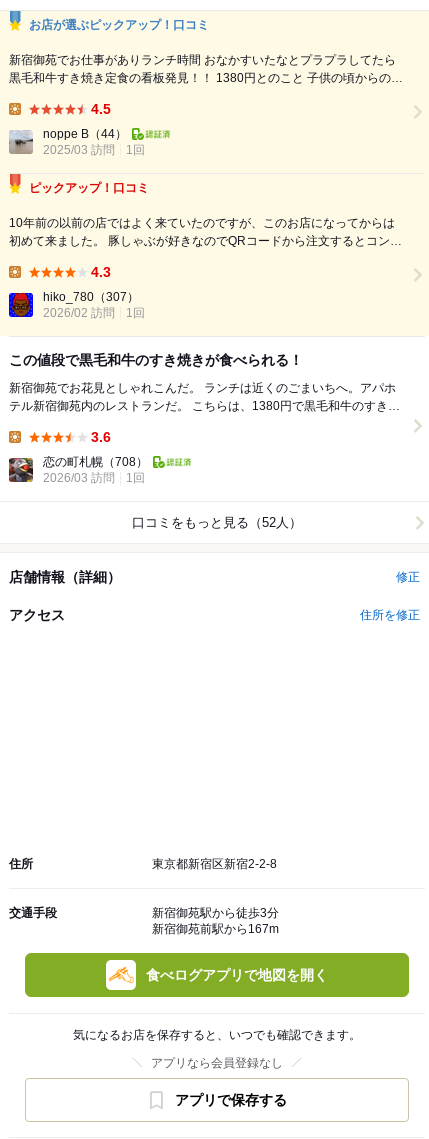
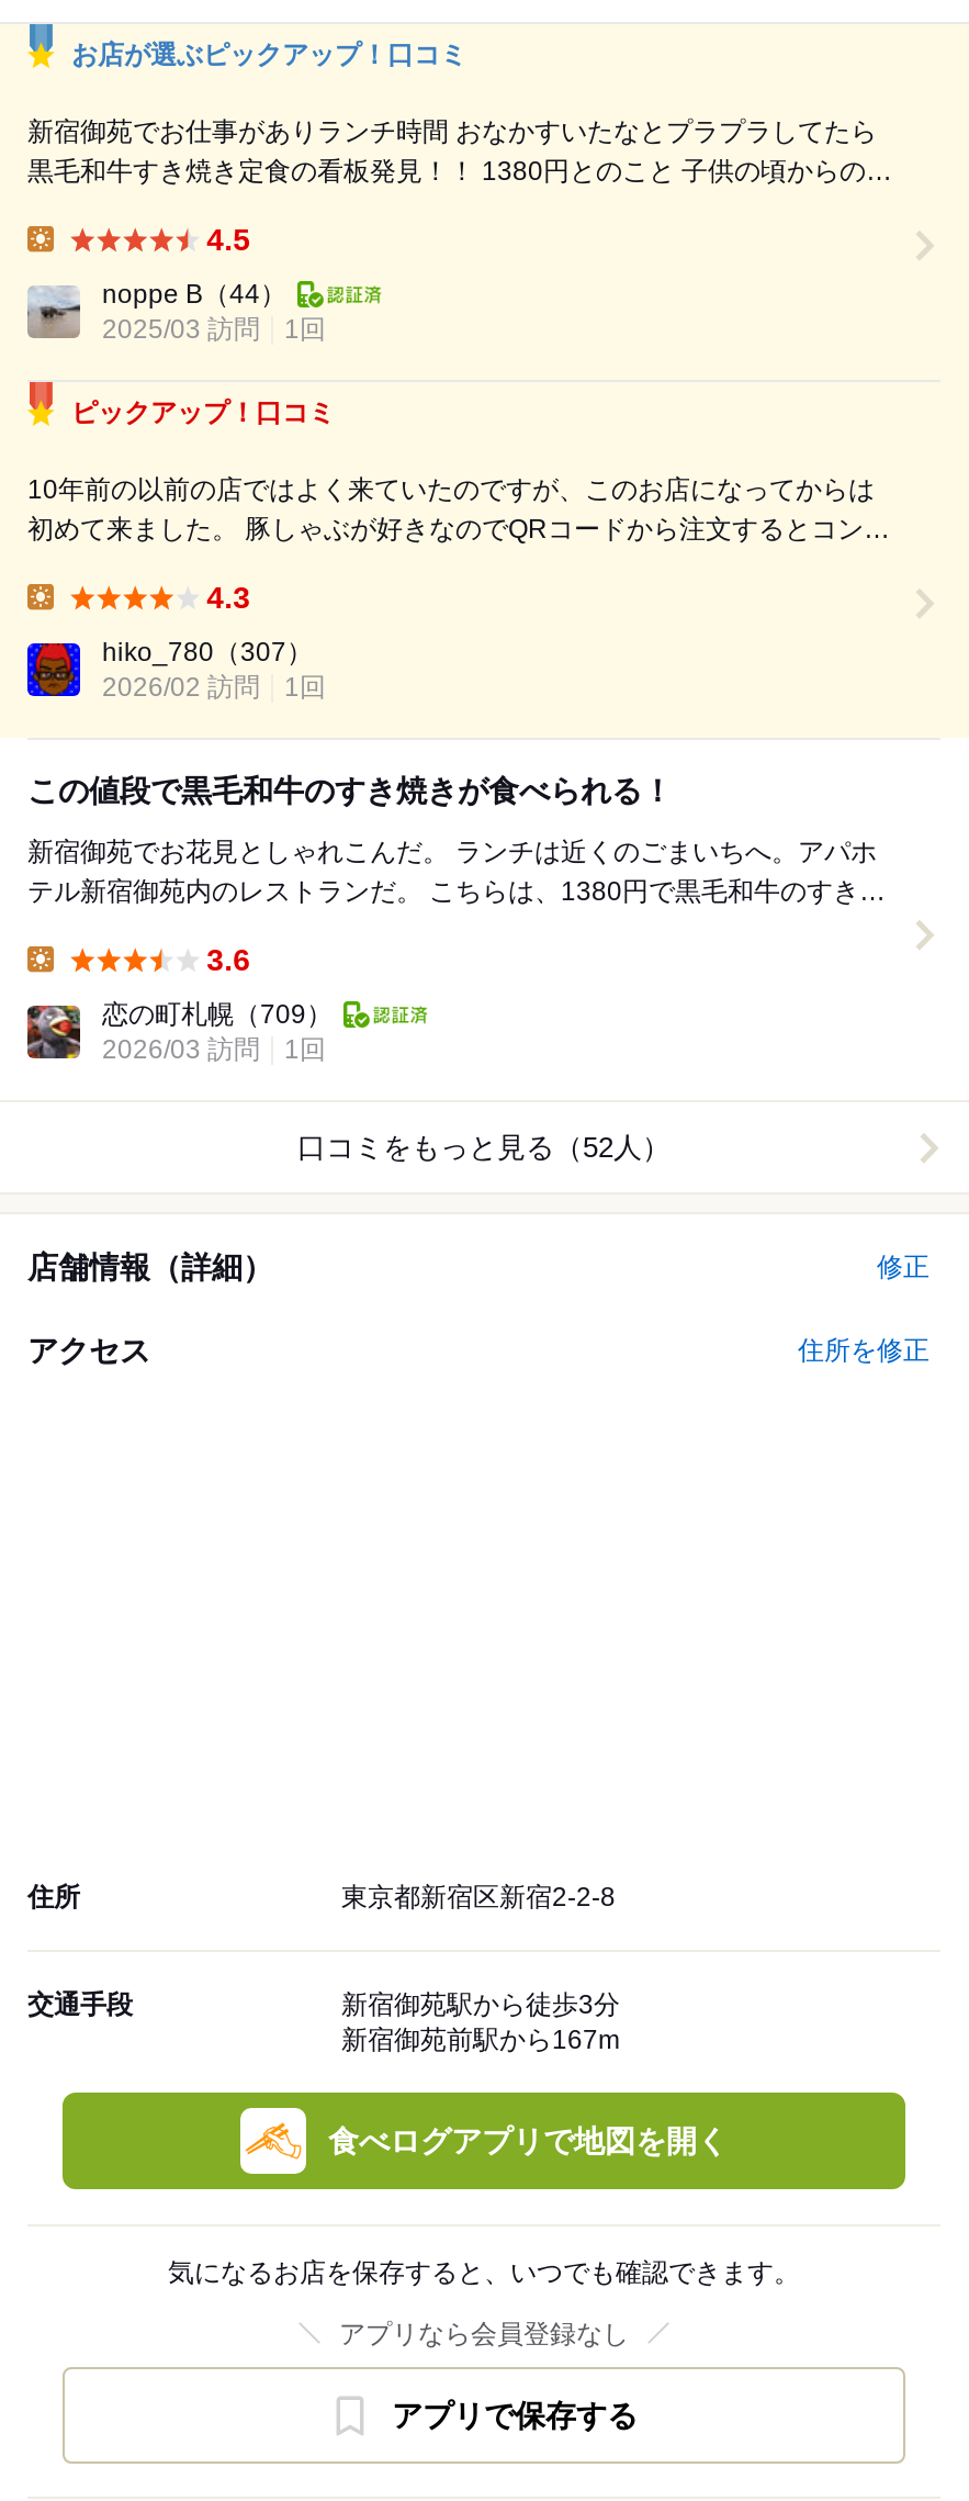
[43,455,148,469] 恋の町札幌（708） -> [102,1000,333,1030] 恋の町札幌（709）

